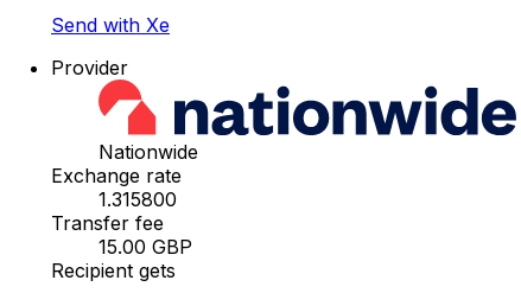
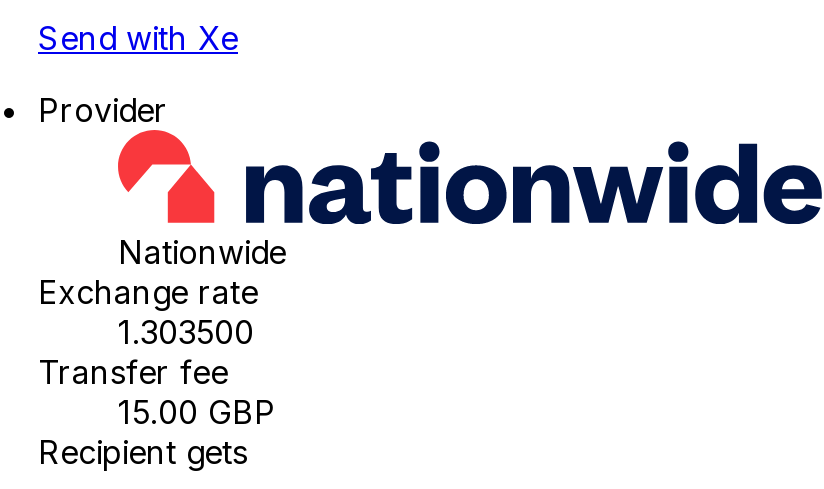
[99,187,177,211] 1.315800 -> [118,312,254,352] 1.303500

